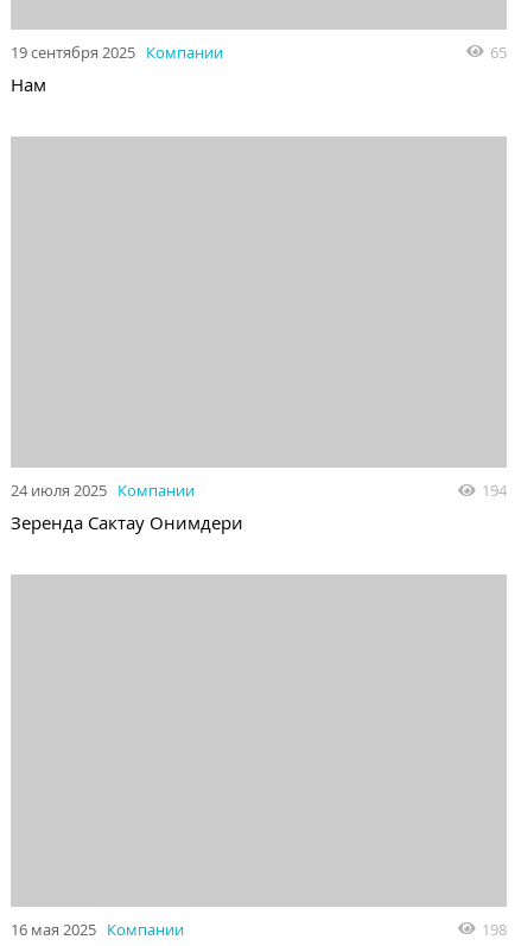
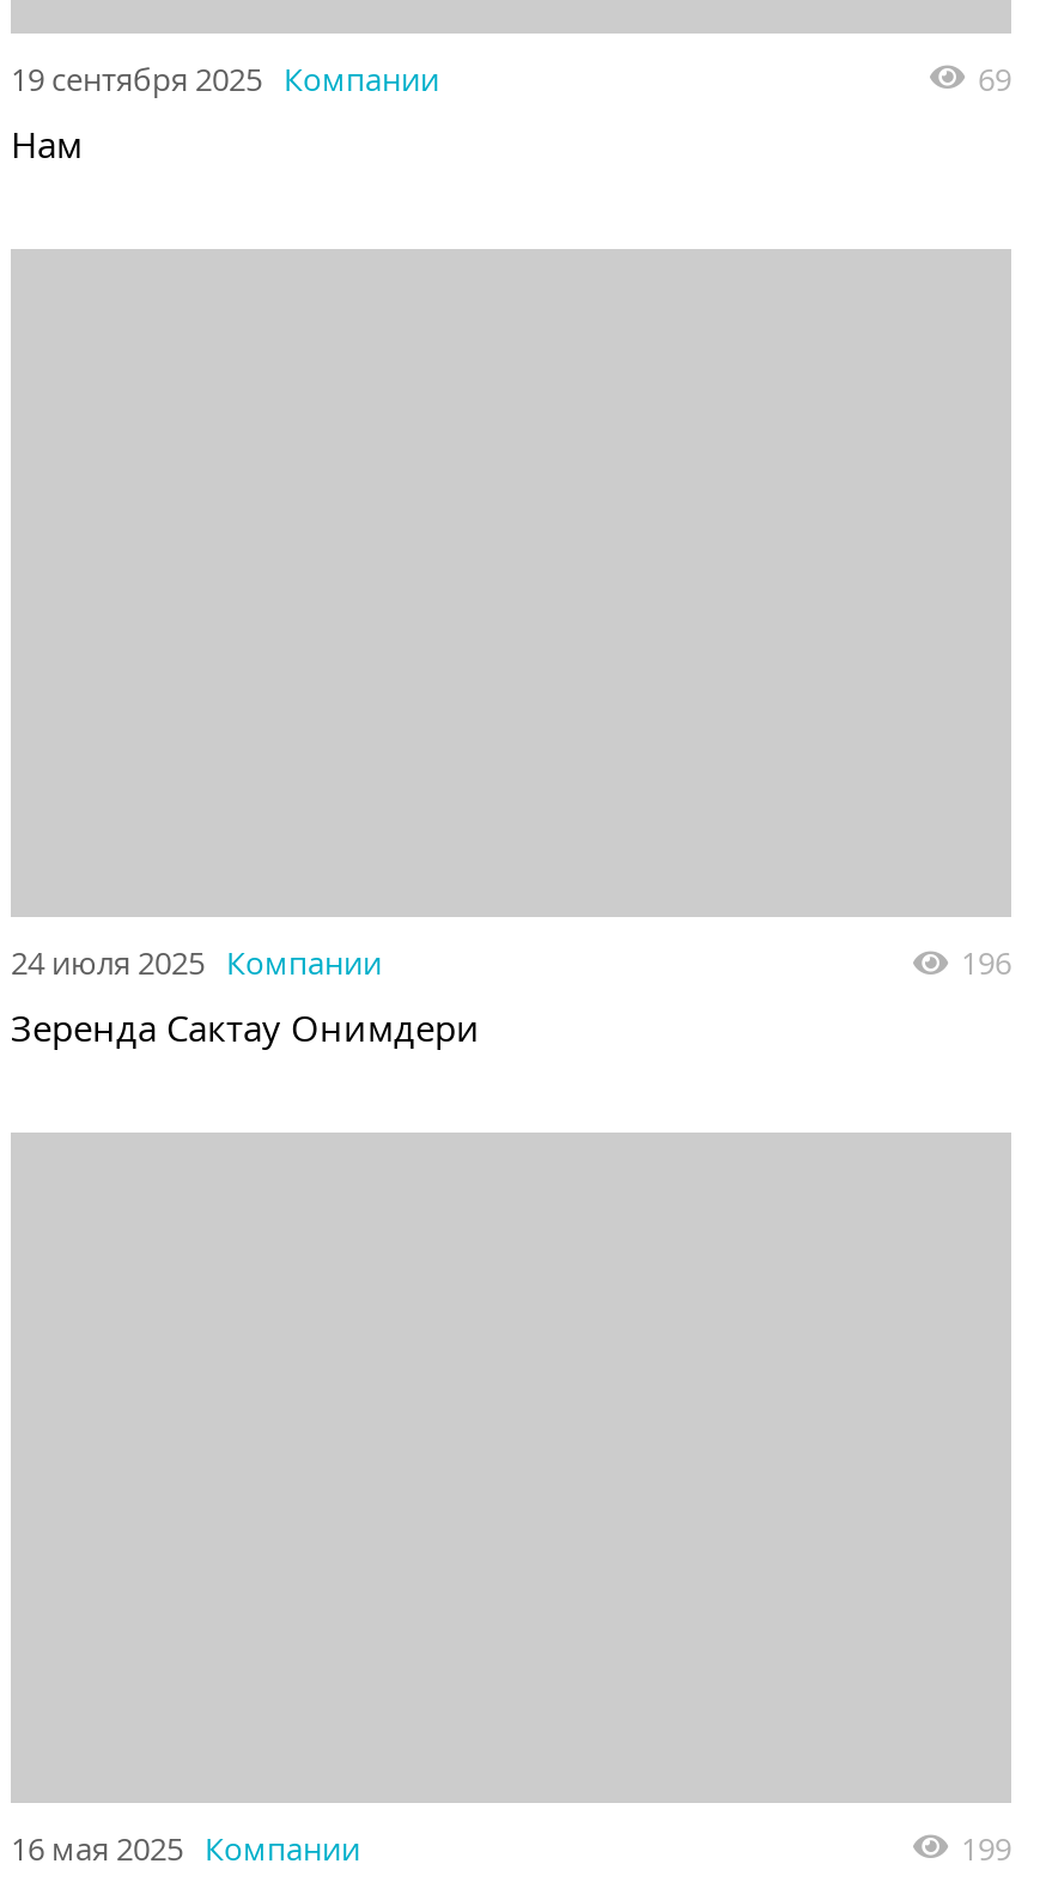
[490,41,507,63] 65 -> [978,57,1011,100] 69
[482,480,507,501] 194 -> [961,941,1011,985] 196
[482,918,507,940] 198 -> [961,1826,1011,1869] 199

